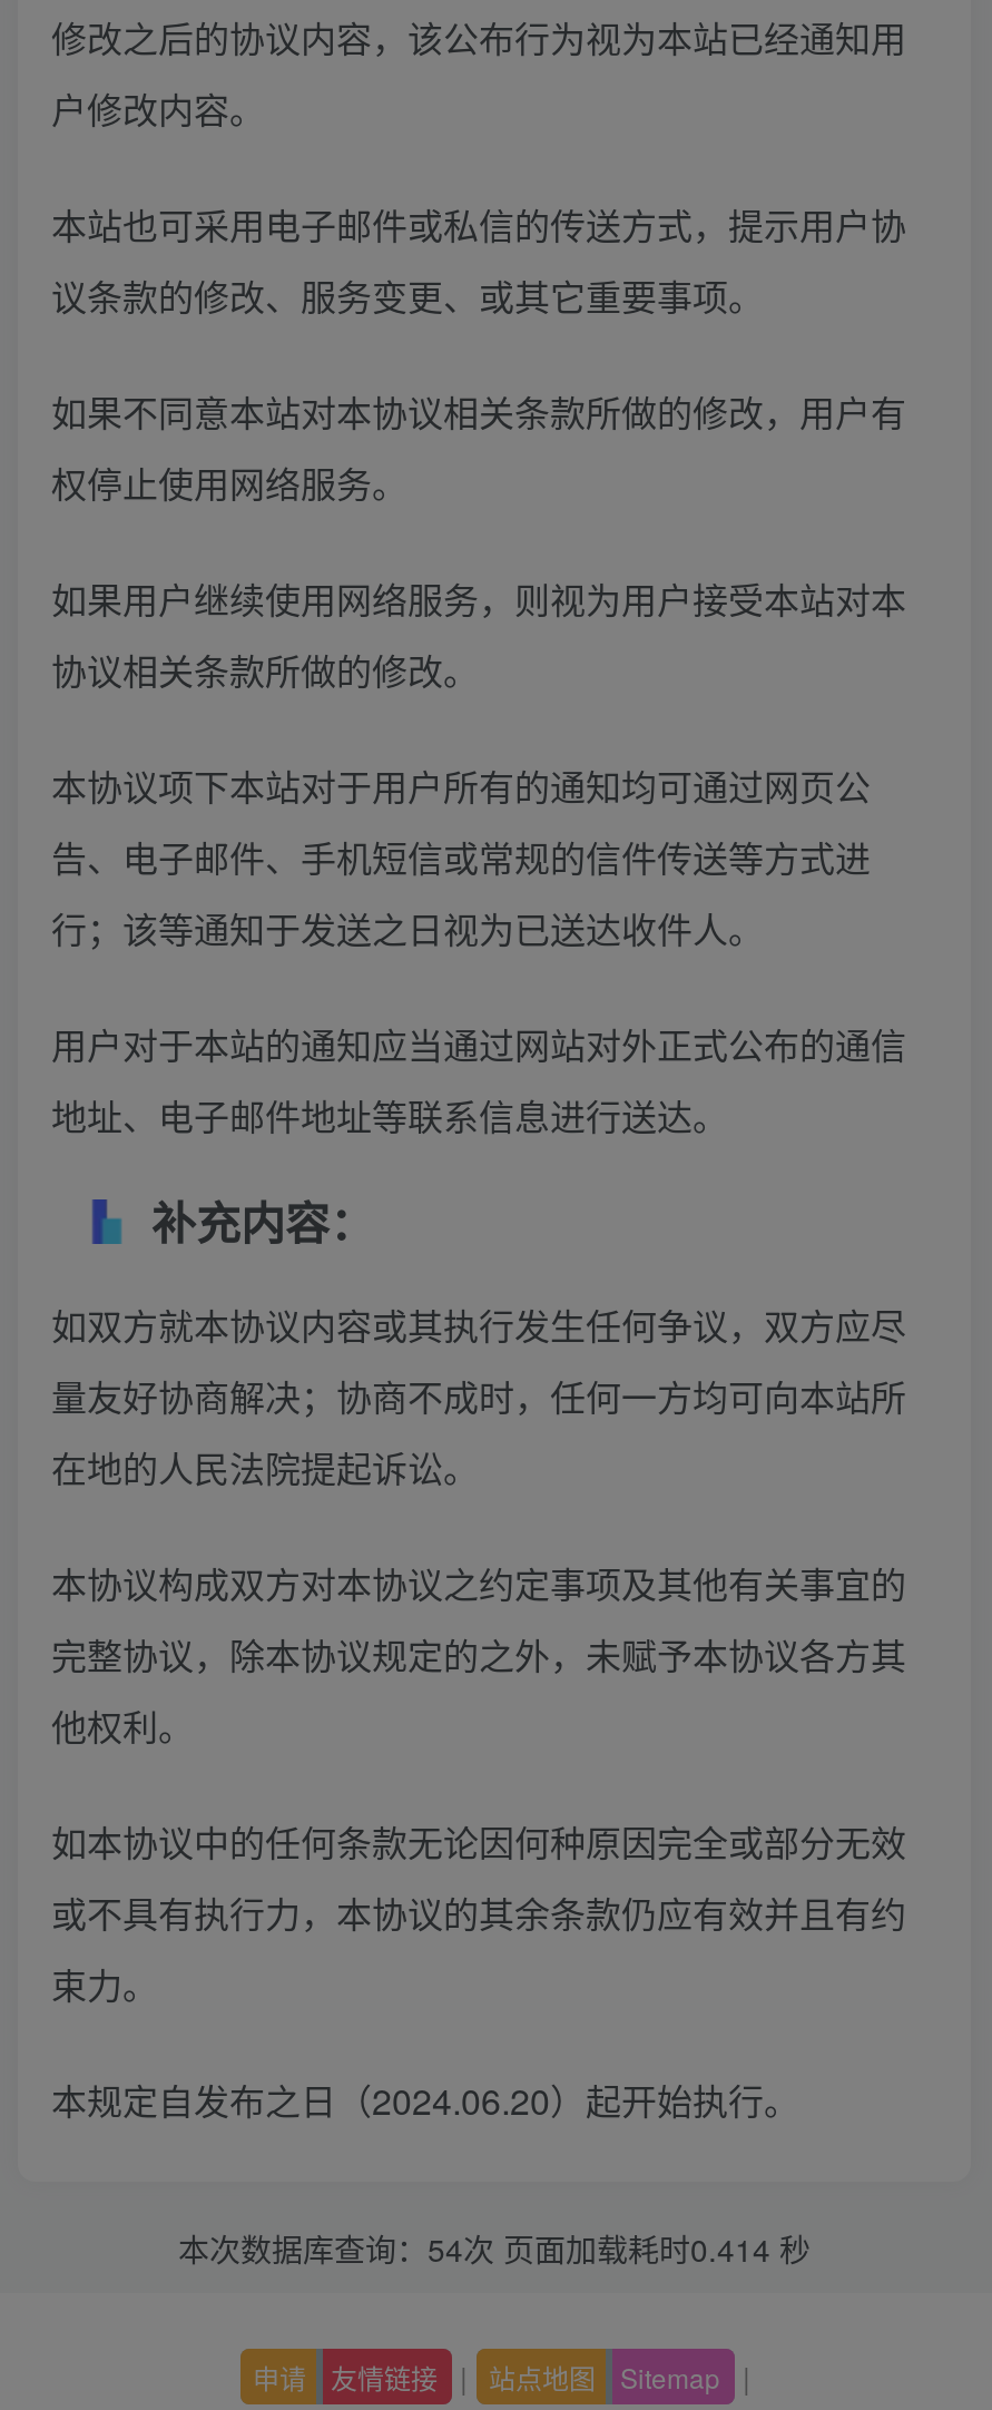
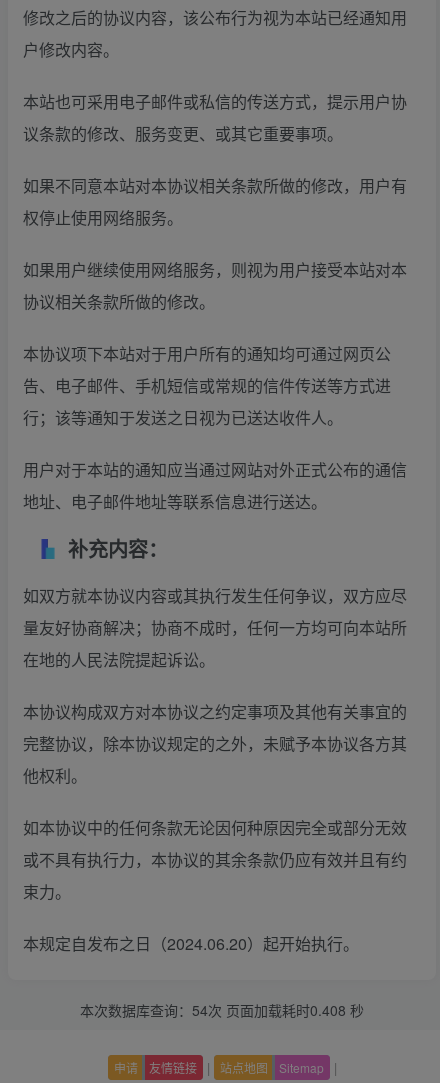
[178,2226,811,2271] 本次数据库查询：54次 页面加载耗时0.414 秒 -> [80,1000,364,1020] 本次数据库查询：54次 页面加载耗时0.408 秒

